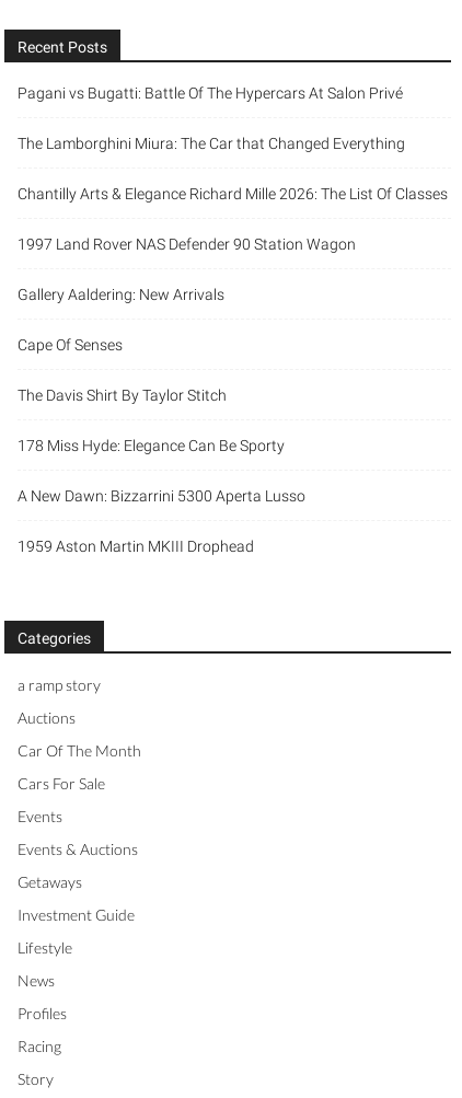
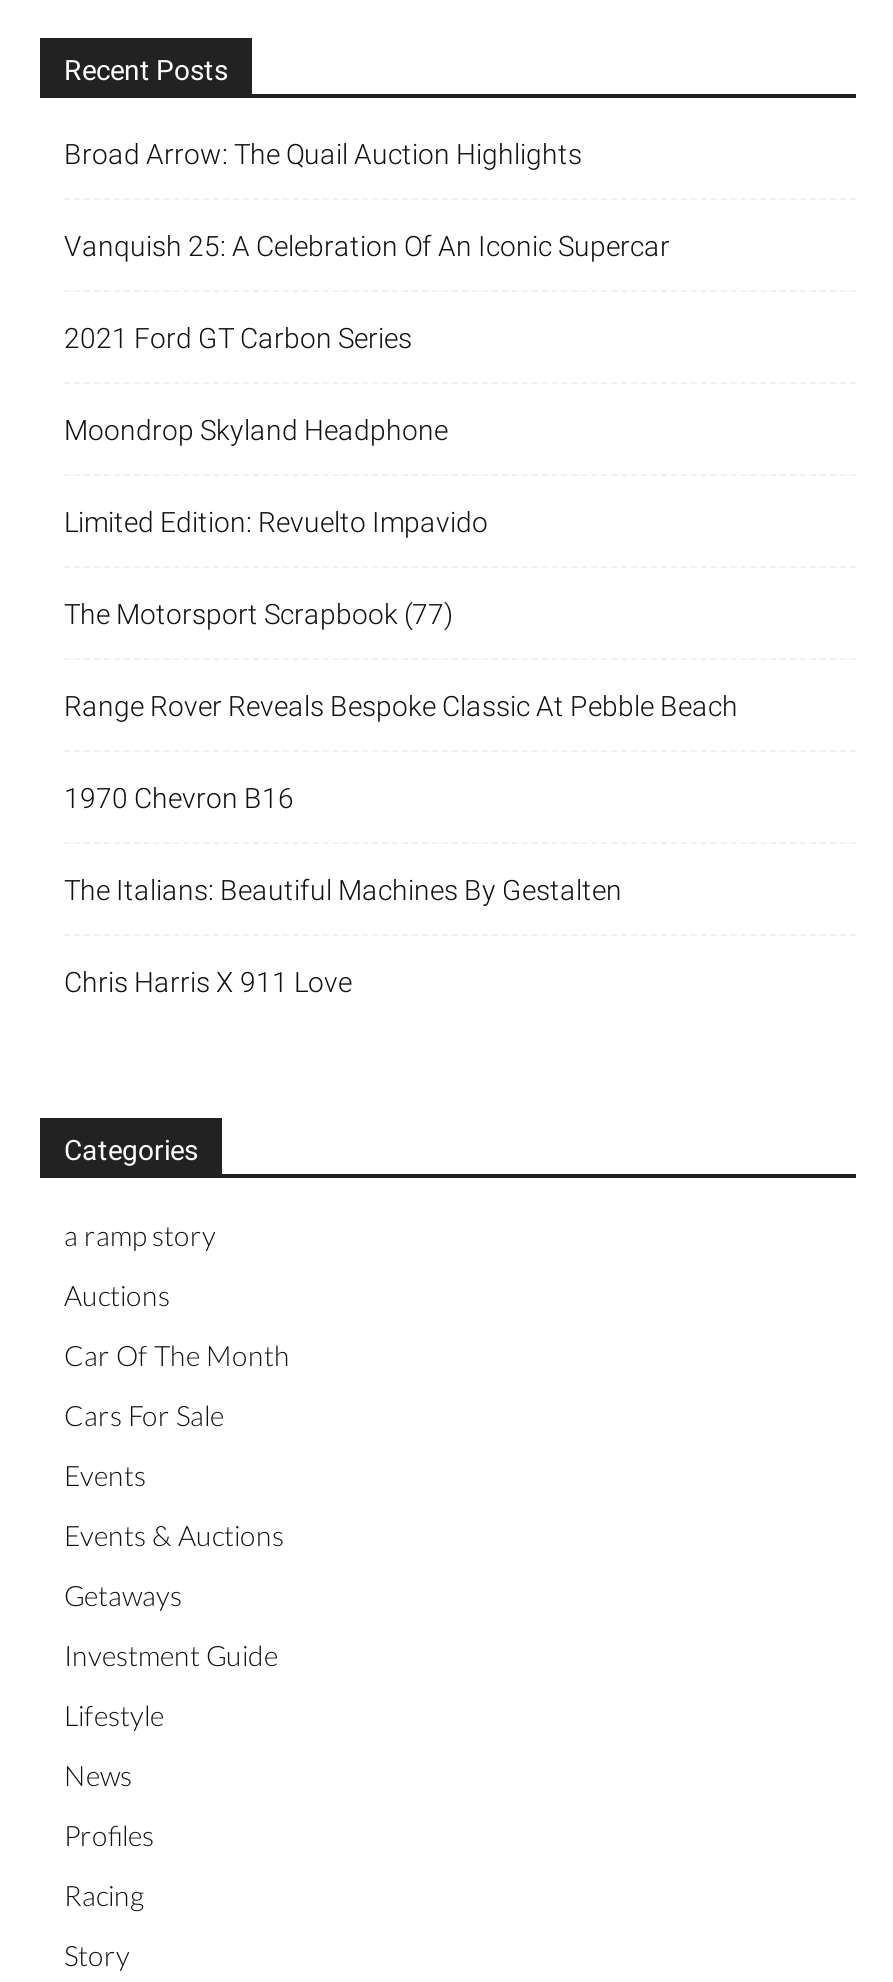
[18,85,403,102] Pagani vs Bugatti: Battle Of The Hypercars At Salon Privé -> [64,139,582,171] Broad Arrow: The Quail Auction Highlights
[18,135,405,153] The Lamborghini Miura: The Car that Changed Everything -> [64,231,670,263] Vanquish 25: A Celebration Of An Iconic Supercar
[18,186,448,203] Chantilly Arts & Elegance Richard Mille 2026: The List Of Classes -> [64,323,412,355] 2021 Ford GT Carbon Series
[18,236,356,253] 1997 Land Rover NAS Defender 90 Station Wagon -> [64,415,448,447] Moondrop Skyland Headphone
[18,286,224,304] Gallery Aaldering: New Arrivals -> [64,507,488,539] Limited Edition: Revuelto Impavido
[18,337,123,354] Cape Of Senses -> [64,599,454,631] The Motorsport Scrapbook (77)
[18,387,227,404] The Davis Shirt By Taylor Stitch -> [64,691,738,723] Range Rover Reveals Bespoke Classic At Pebble Beach
[18,437,285,455] 178 Miss Hyde: Elegance Can Be Sporty -> [64,783,294,815] 1970 Chevron B16
[18,488,305,505] A New Dawn: Bizzarrini 5300 Aperta Lusso -> [64,875,622,907] The Italians: Beautiful Machines By Gestalten
[18,538,254,556] 1959 Aston Martin MKIII Drophead -> [64,967,352,999] Chris Harris X 911 Love

